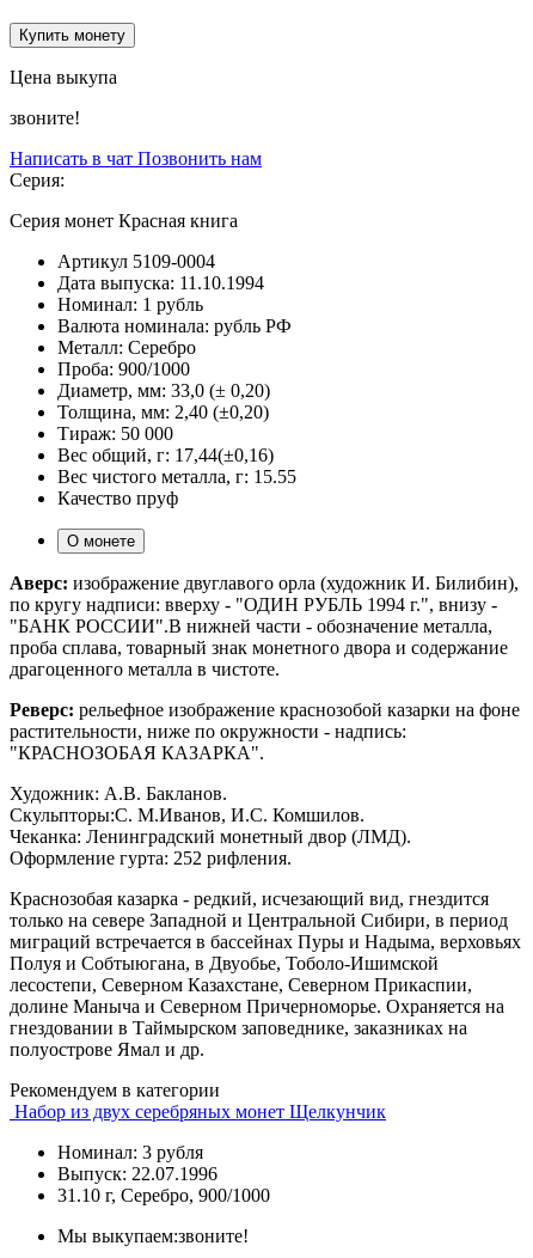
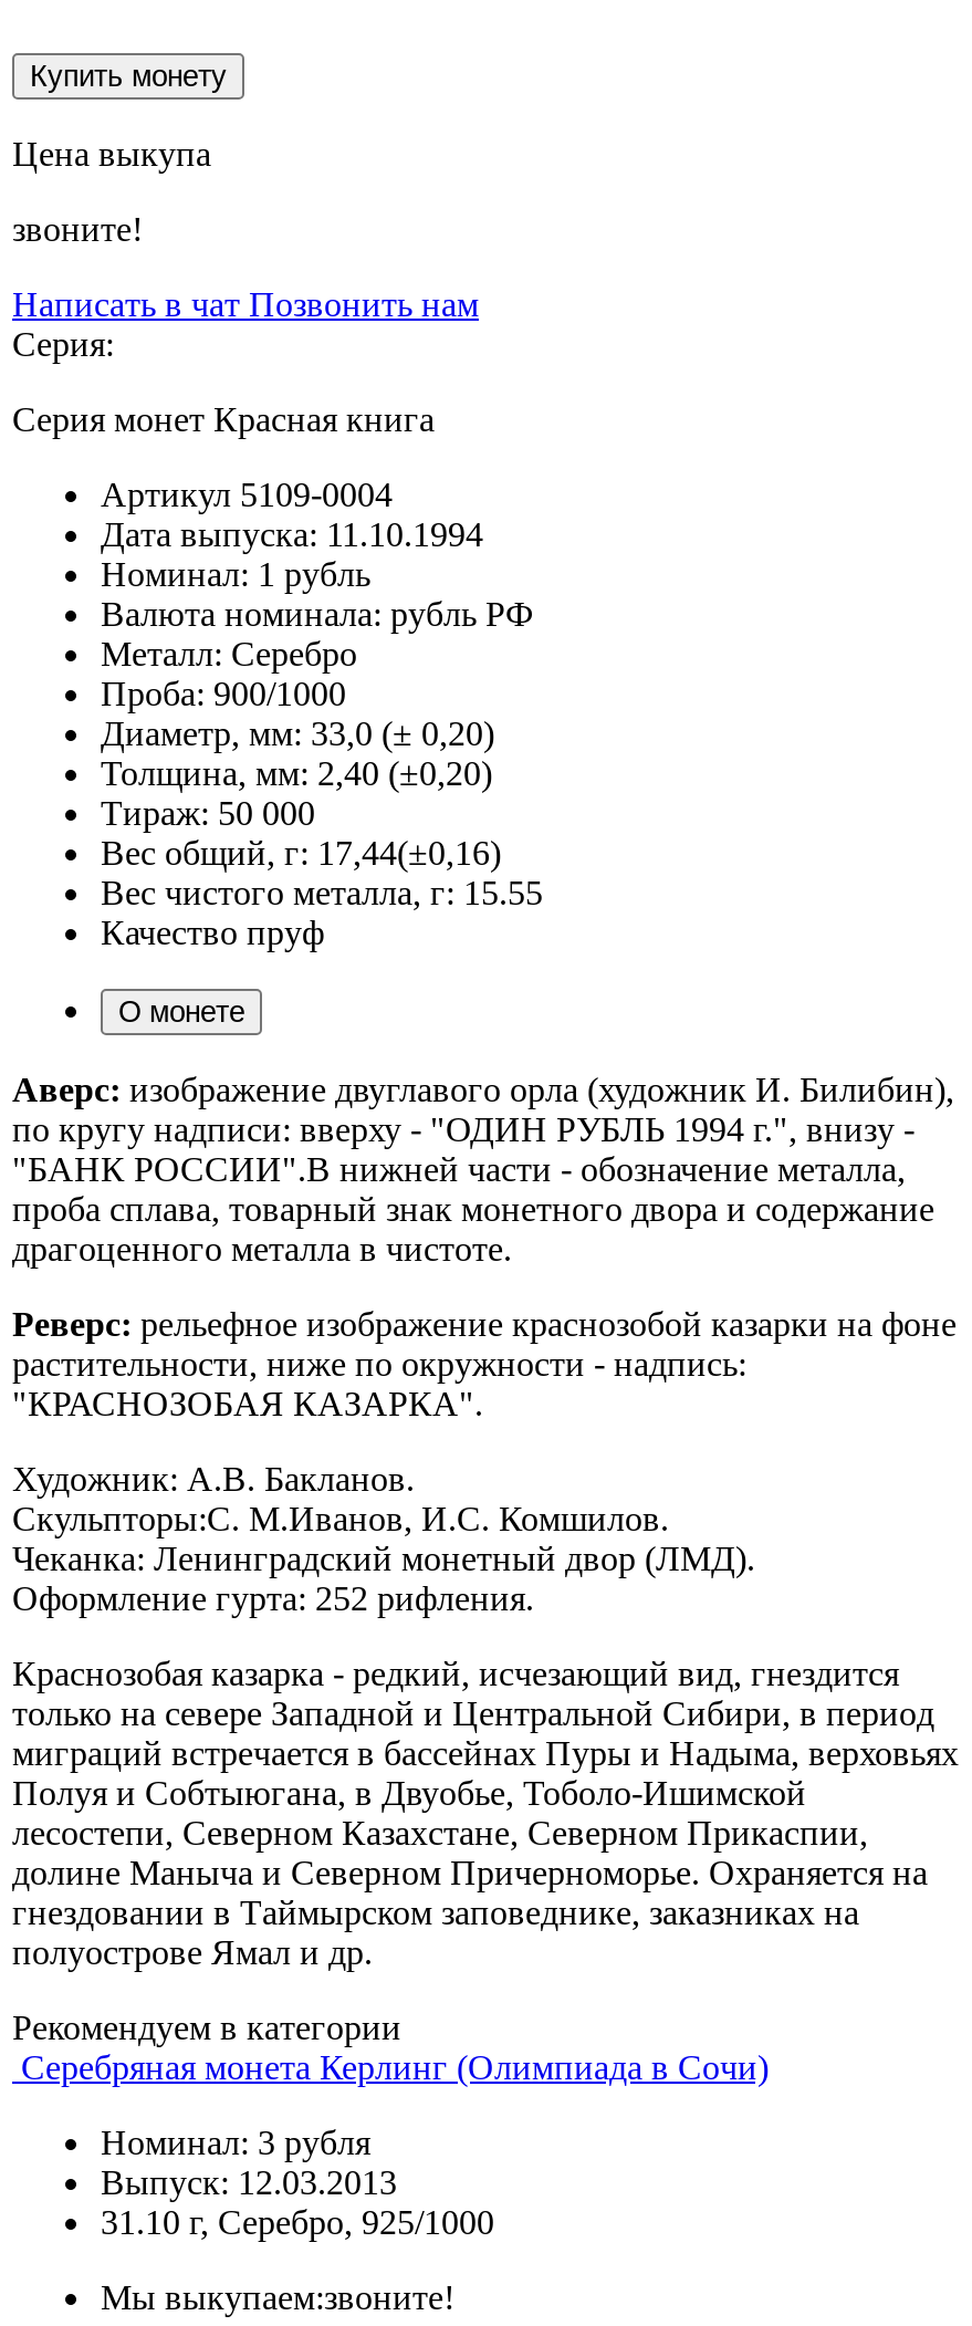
[14,1101,386,1121] Набор из двух серебряных монет Щелкунчик -> [21,2048,769,2086] Серебряная монета Керлинг (Олимпиада в Сочи)
[57,1163,218,1184] Выпуск: 22.07.1996 -> [101,2163,397,2201] Выпуск: 12.03.2013
[57,1185,270,1205] 31.10 г, Серебро, 900/1000 -> [101,2203,494,2240] 31.10 г, Серебро, 925/1000

